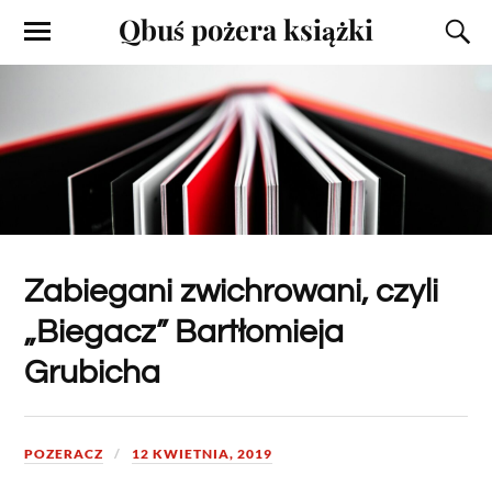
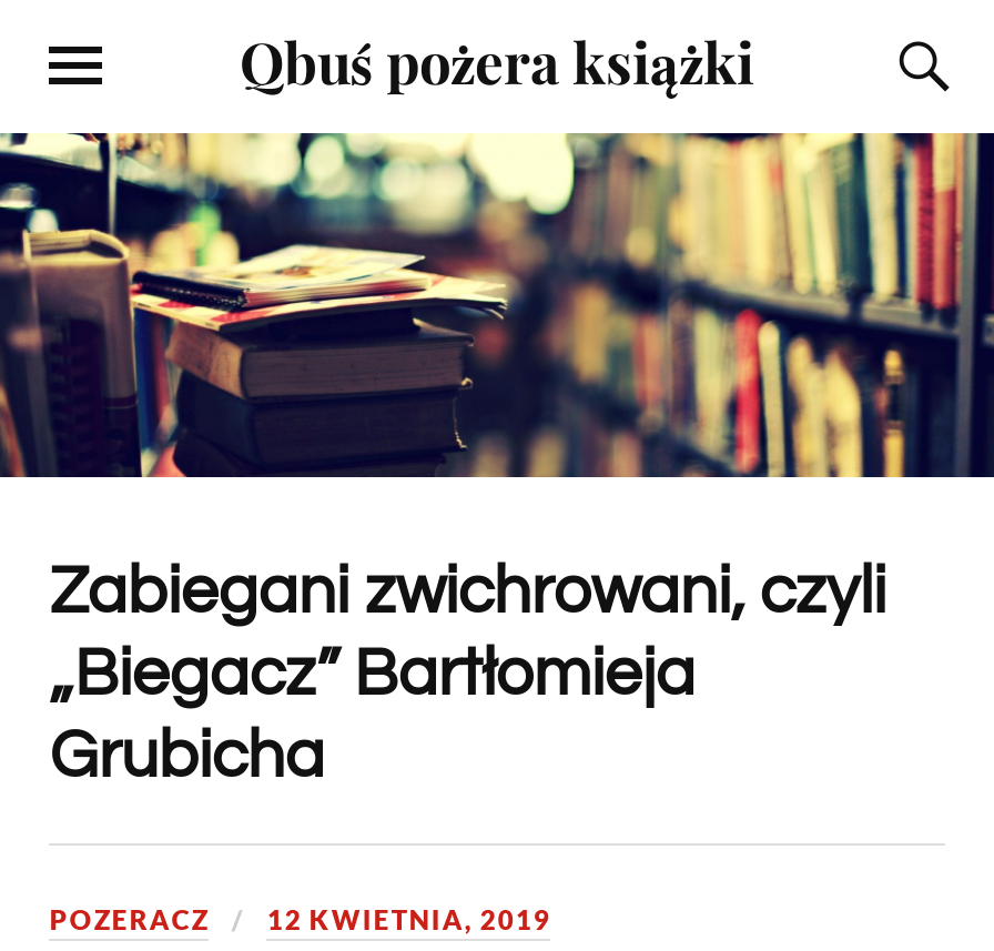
[3,65,489,236] [image] -> [7,131,987,479] [image]

